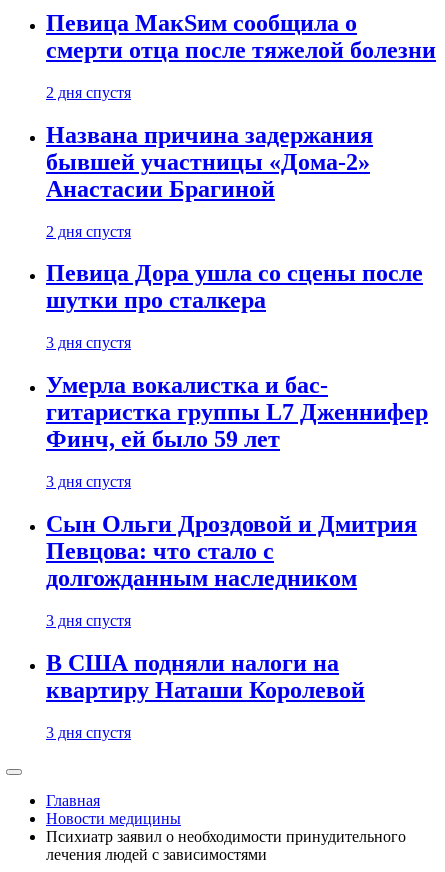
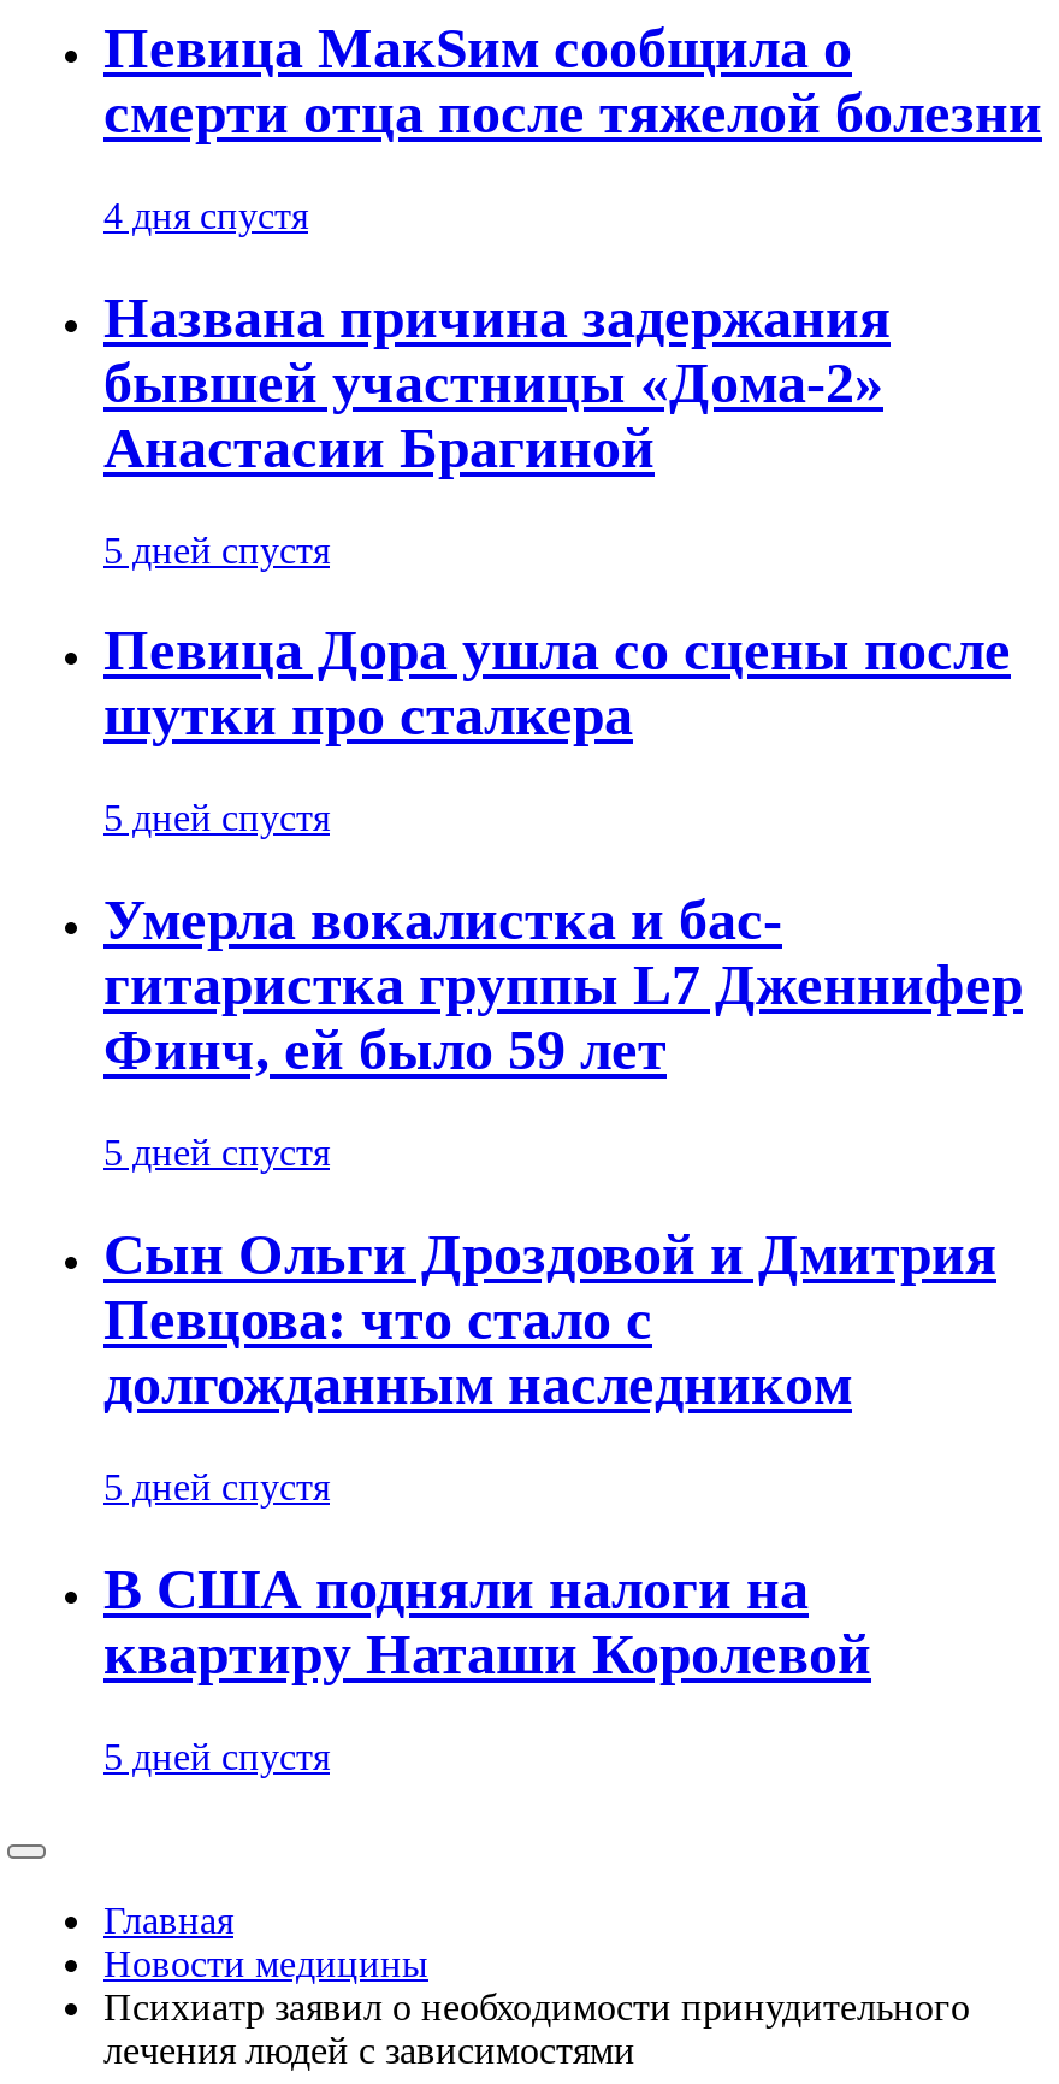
[46,84,131,101] 2 дня спустя -> [103,195,308,235] 4 дня спустя
[46,223,131,240] 2 дня спустя -> [103,529,330,570] 5 дней спустя
[46,334,131,351] 3 дня спустя -> [103,798,330,839] 5 дней спустя
[46,473,131,490] 3 дня спустя -> [103,1132,330,1173] 5 дней спустя
[46,612,131,629] 3 дня спустя -> [103,1466,330,1507] 5 дней спустя
[46,724,131,741] 3 дня спустя -> [103,1736,330,1777] 5 дней спустя

